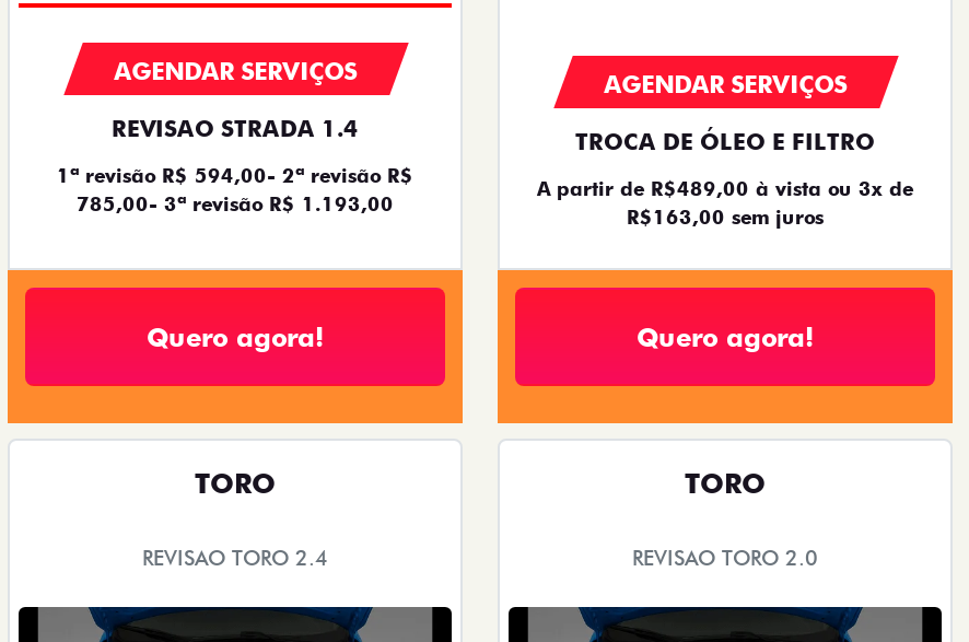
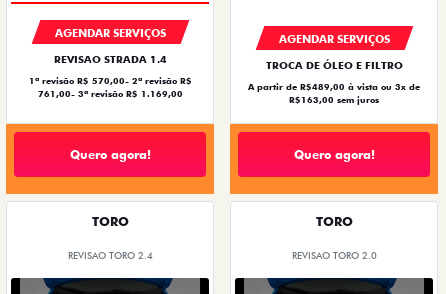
[57,166,413,188] 1ª revisão R$ 594,00- 2ª revisão R$ -> [28,76,191,86] 1ª revisão R$ 570,00- 2ª revisão R$
[77,195,394,217] 785,00- 3ª revisão R$ 1.193,00 -> [37,89,182,99] 761,00- 3ª revisão R$ 1.169,00

